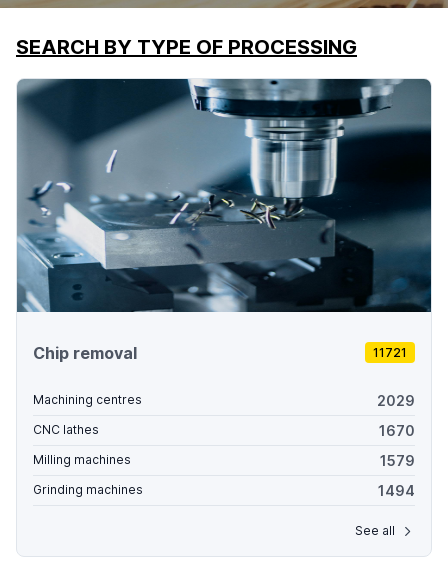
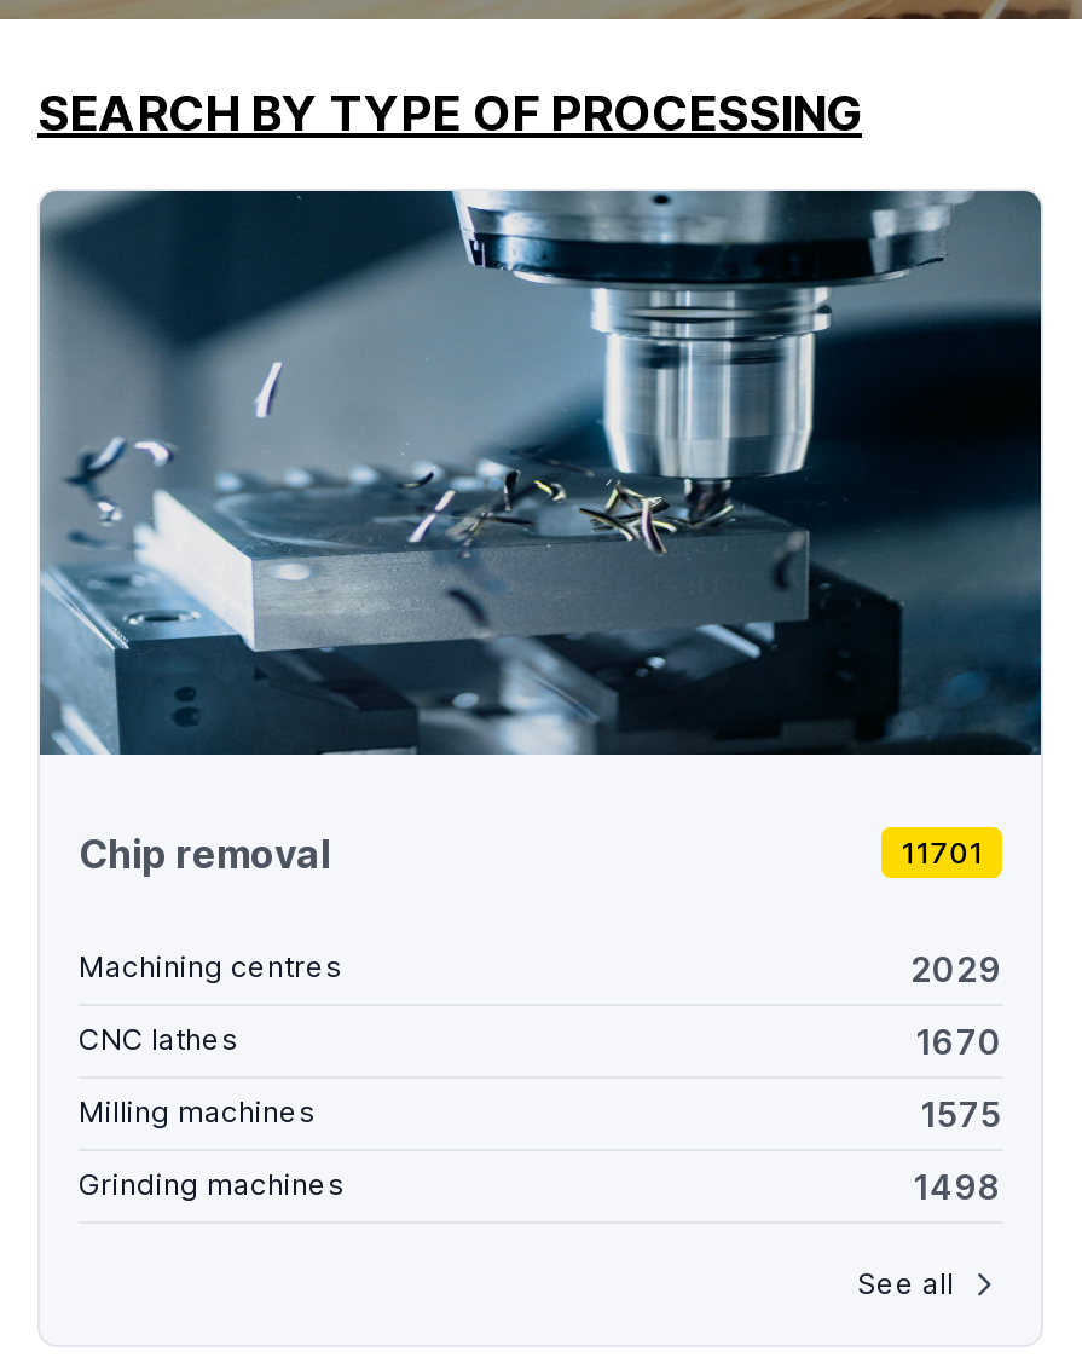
[373,345,407,360] 11721 -> [901,833,983,870] 11701
[380,452,415,469] 1579 -> [920,1092,1002,1133] 1575
[378,482,415,499] 1494 -> [913,1165,1002,1206] 1498

